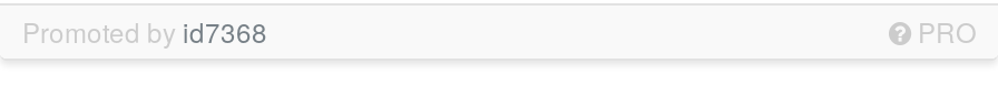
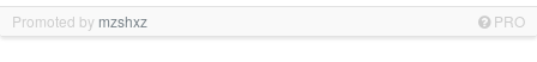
[22,12,267,50] Promoted by id7368 -> [12,11,147,31] Promoted by mzshxz

